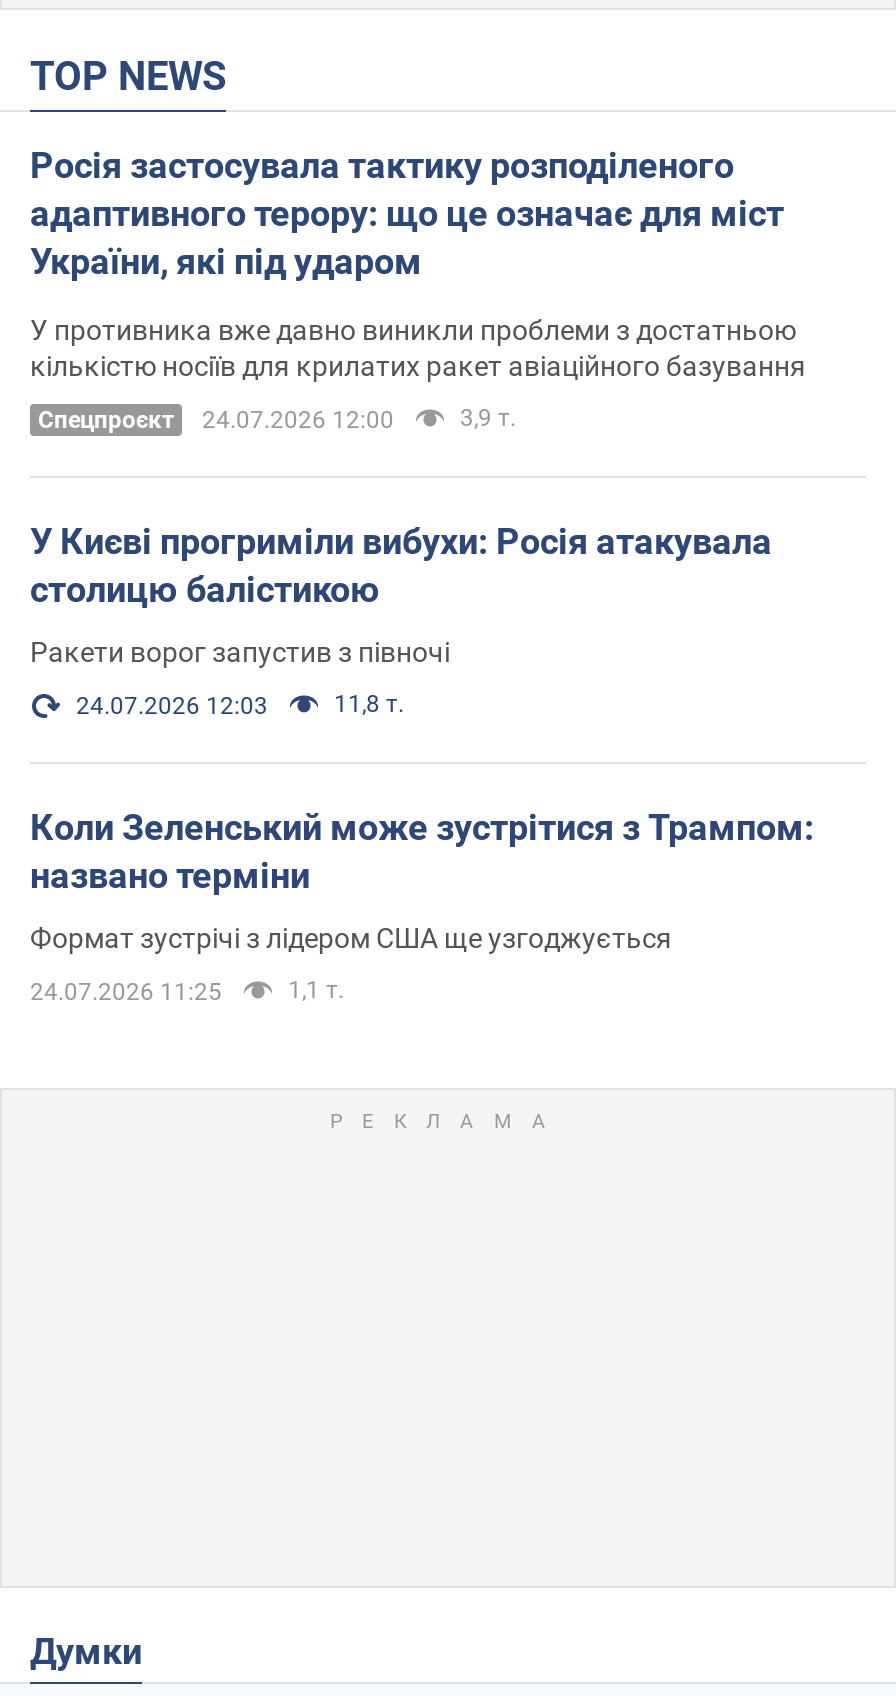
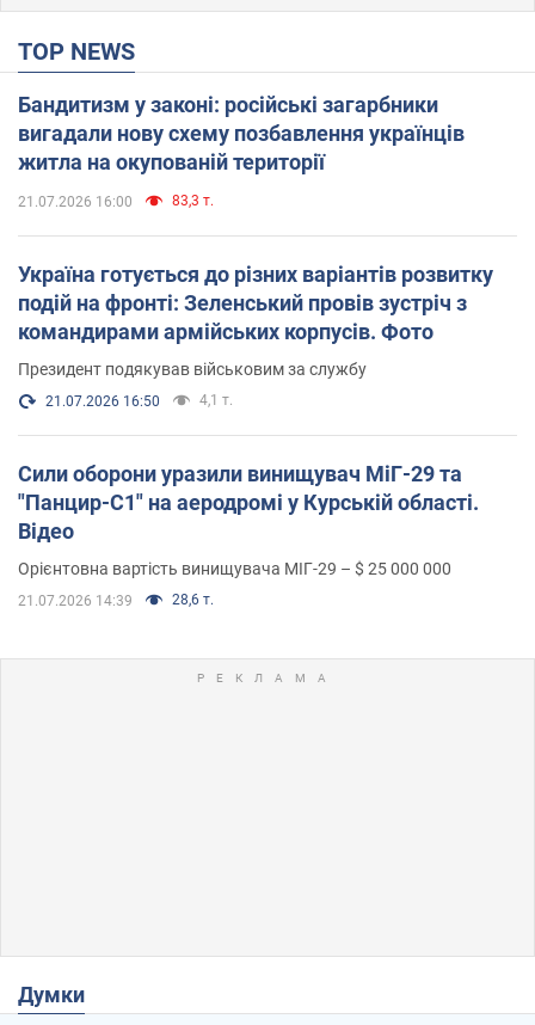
[30,143,814,1005] Росія застосувала тактику розподіленого | адаптивного терору: що це означає для міст | України, які під ударом | У противника вже давно виникли проблеми з достатньою | кількістю носіїв для крилатих ракет авіаційного базування | Cпецпроєкт | 24.07.2026 12:00 | 3,9 т. | У Києві прогриміли вибухи: Росія атакувала | столицю балістикою | Ракети ворог запустив з півночі | 24.07.2026 12:03 | 11,8 т. | Коли Зеленський може зустрітися з Трампом: | названо терміни | Формат зустрічі з лідером США ще узгоджується | 24.07.2026 11:25 | 1,1 т. -> [18,92,493,609] Бандитизм у законі: російські загарбники | вигадали нову схему позбавлення українців | житла на окупованій території | 21.07.2026 16:00 | 83,3 т. | Україна готується до різних варіантів розвитку | подій на фронті: Зеленський провів зустріч з | командирами армійських корпусів. Фото | Президент подякував військовим за службу | 21.07.2026 16:50 | 4,1 т. | Сили оборони уразили винищувач МіГ-29 та | "Панцир-С1" на аеродромі у Курській області. | Відео | Орієнтовна вартість винищувача МІГ-29 – $ 25 000 000 | 21.07.2026 14:39 | 28,6 т.

